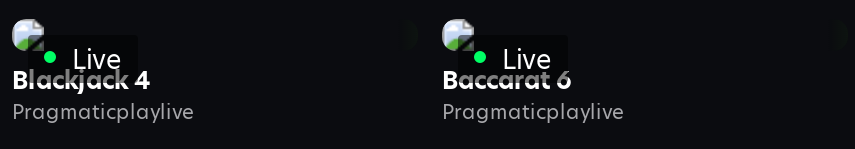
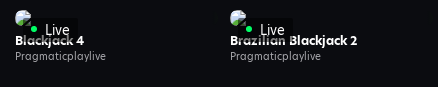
[442,63,572,97] Baccarat 6 -> [230,32,357,49] Brazilian Blackjack 2

